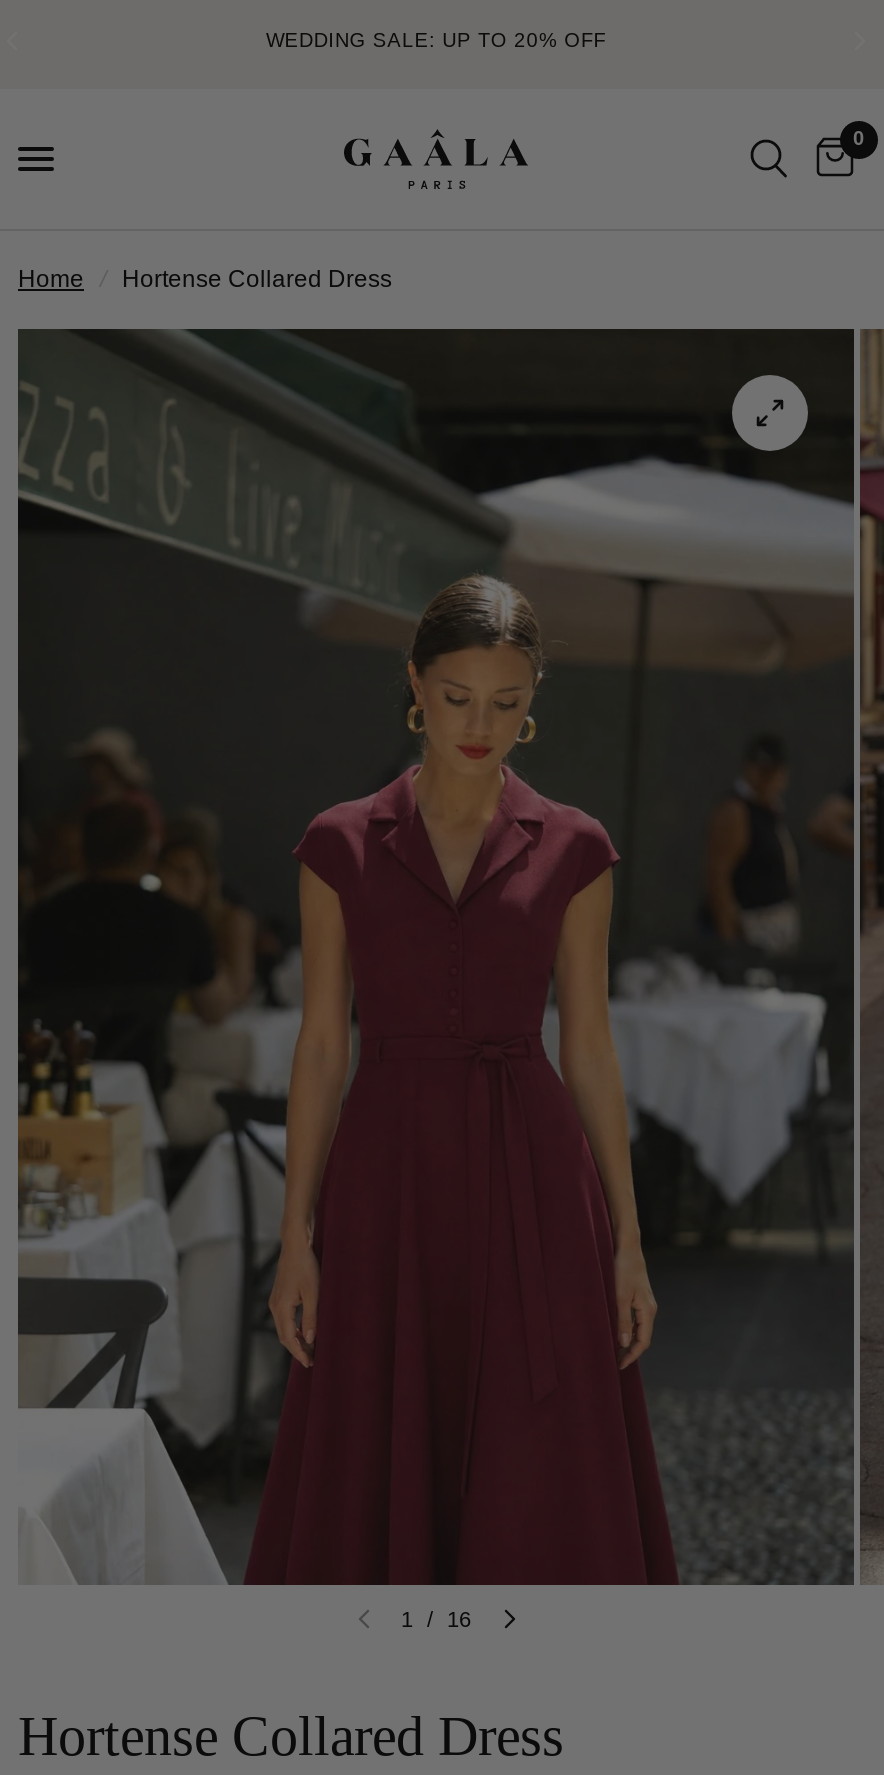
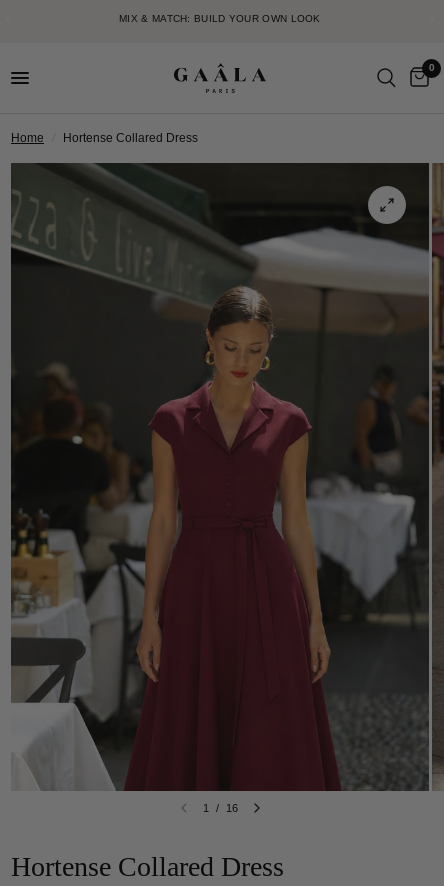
[266,29,606,51] WEDDING SALE: UP TO 20% OFF -> [119,13,321,24] MIX & MATCH: BUILD YOUR OWN LOOK

